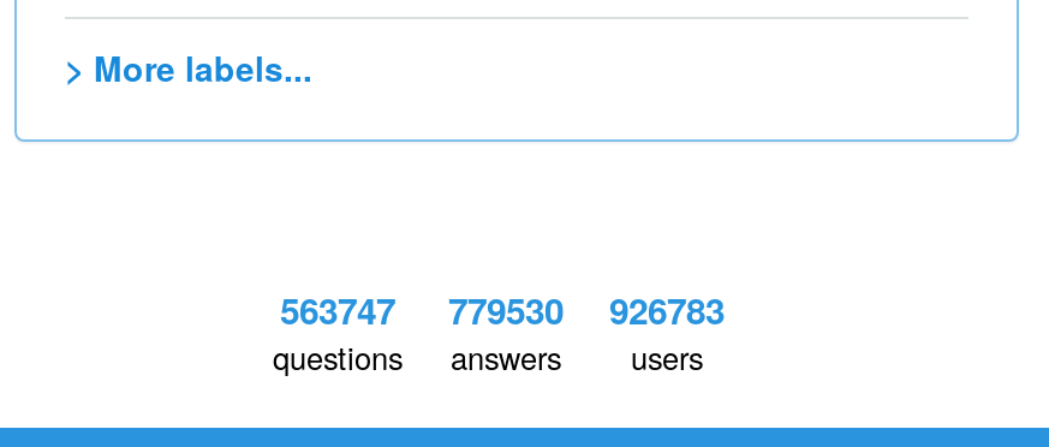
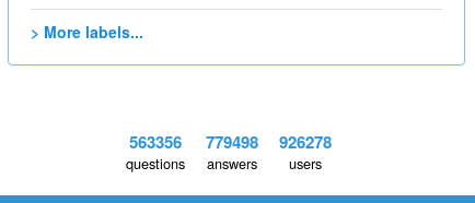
[280,284,395,336] 563747 -> [129,130,181,154] 563356
[448,284,564,336] 779530 -> [205,130,258,154] 779498
[609,284,725,336] 926783 -> [279,130,331,154] 926278

